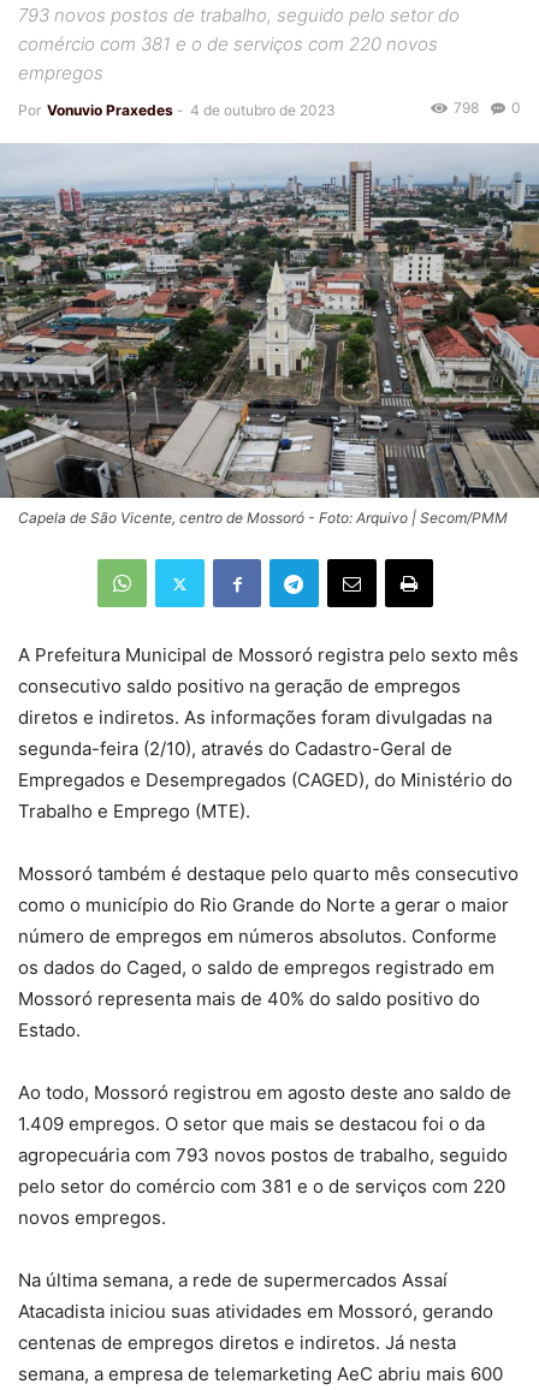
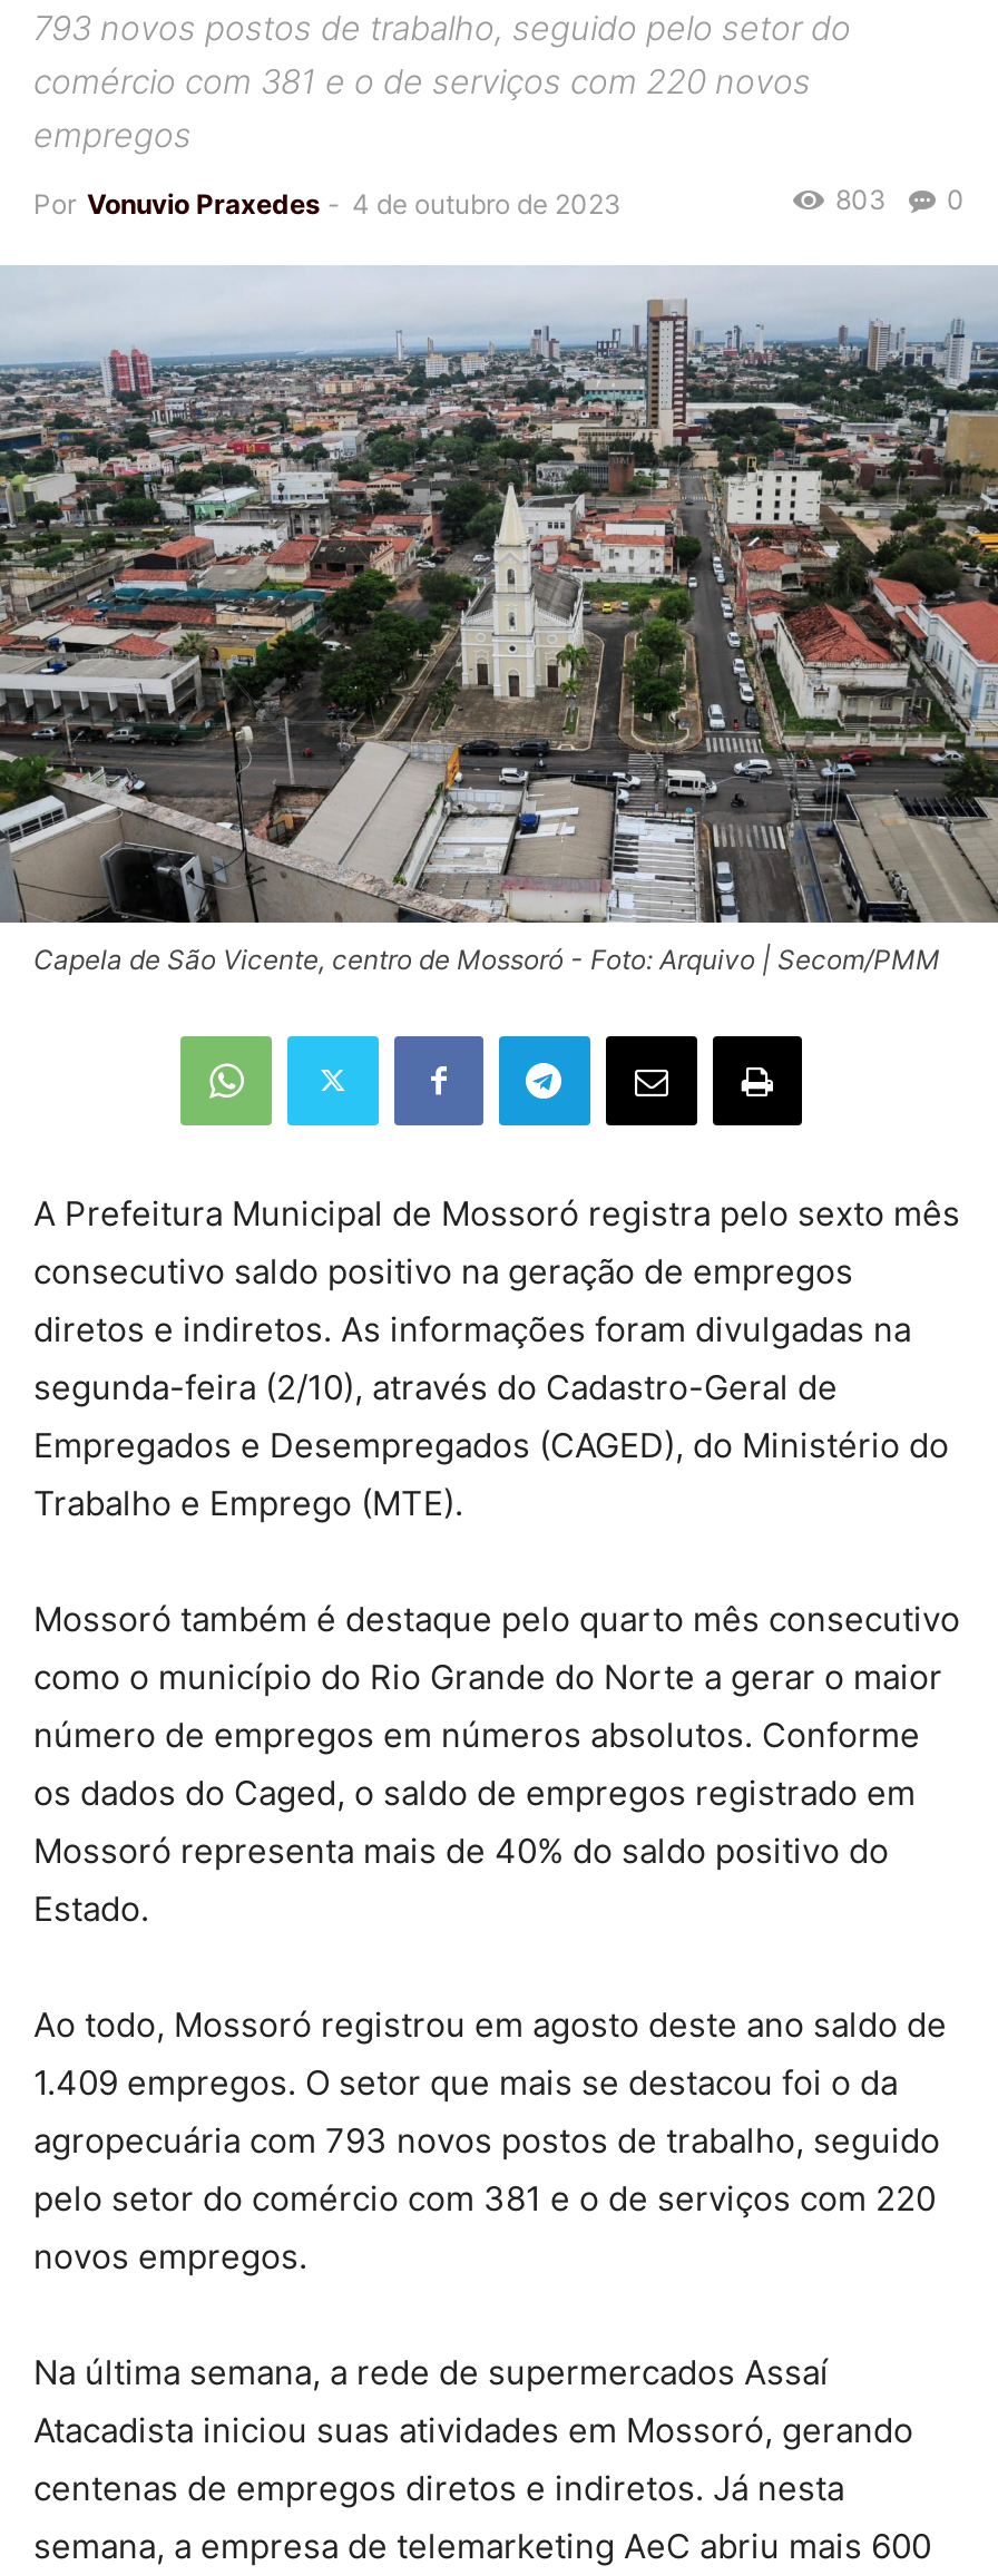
[454,99,521,117] 798 0 -> [835,183,965,216] 803 0

